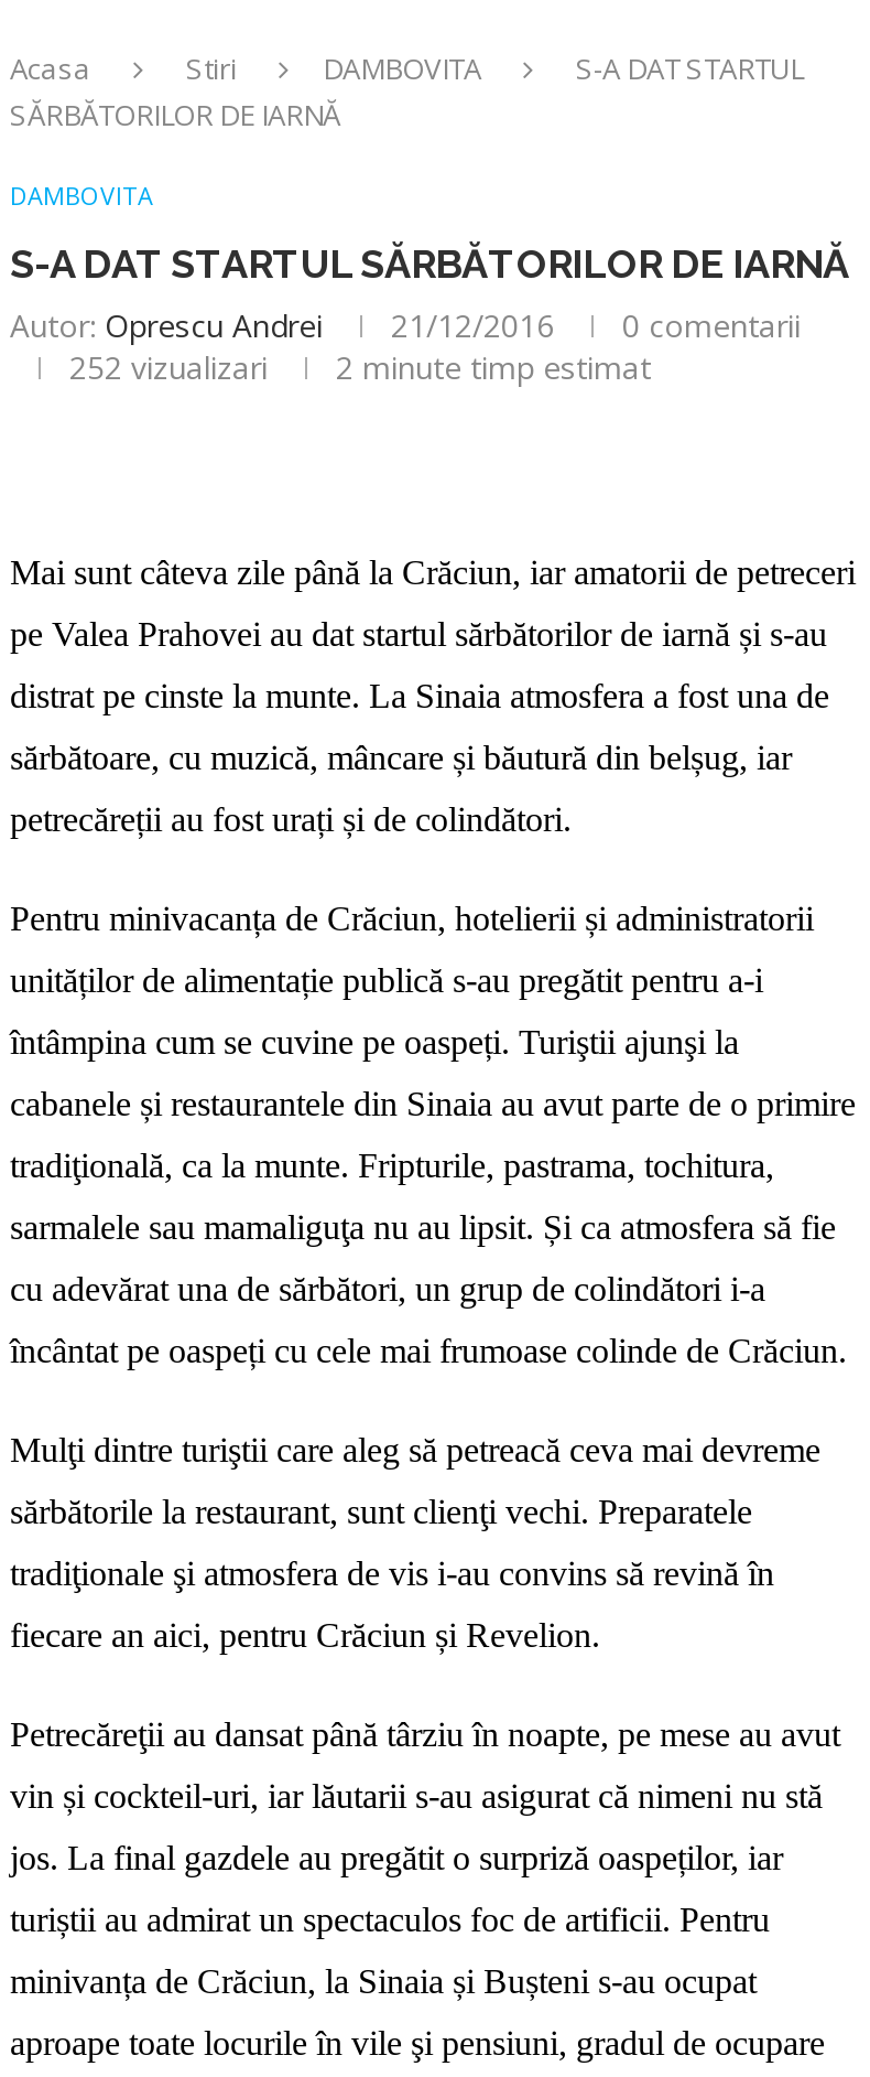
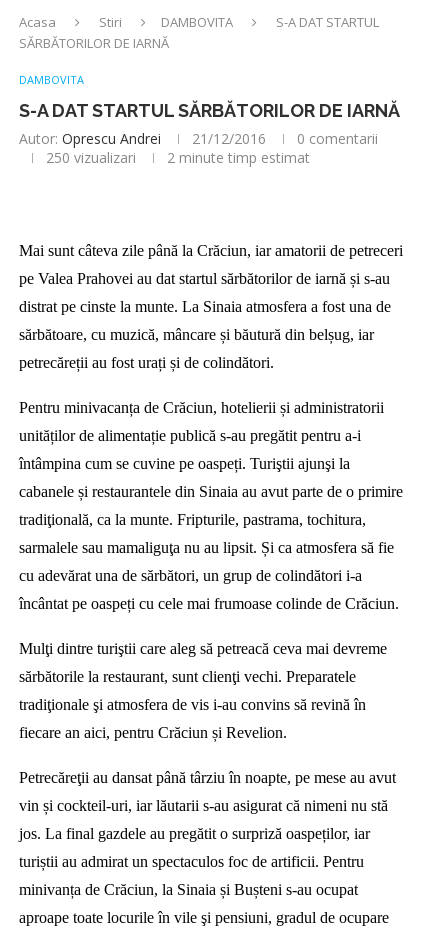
[69,346,651,388] 252 vizualizari 2 minute timp estimat -> [46,148,310,167] 250 vizualizari 2 minute timp estimat

